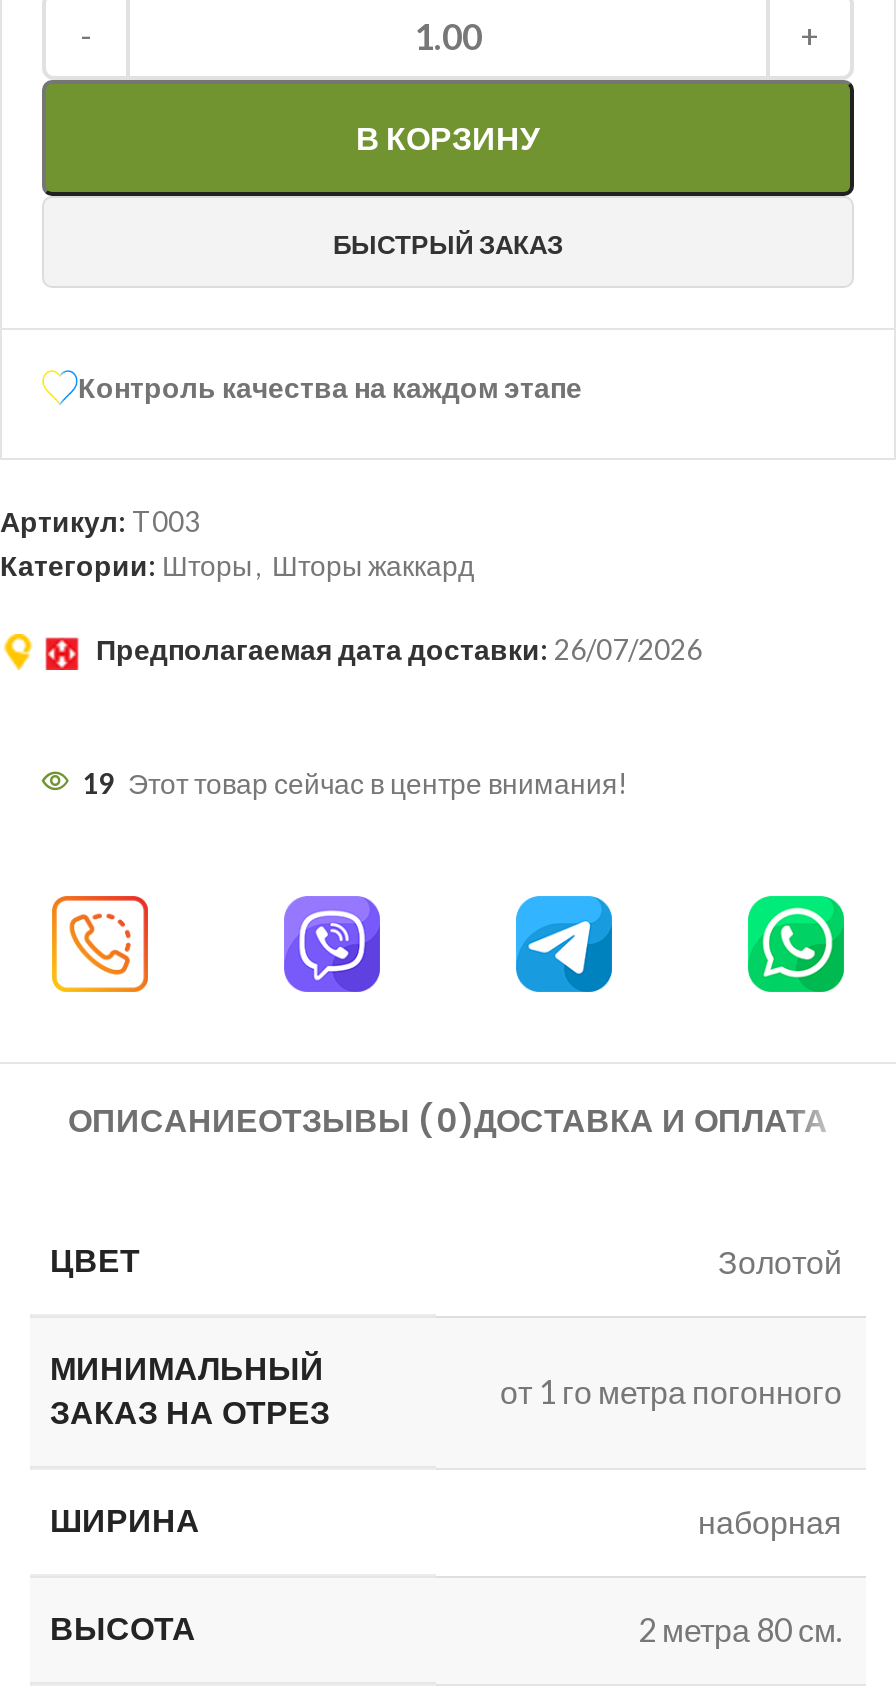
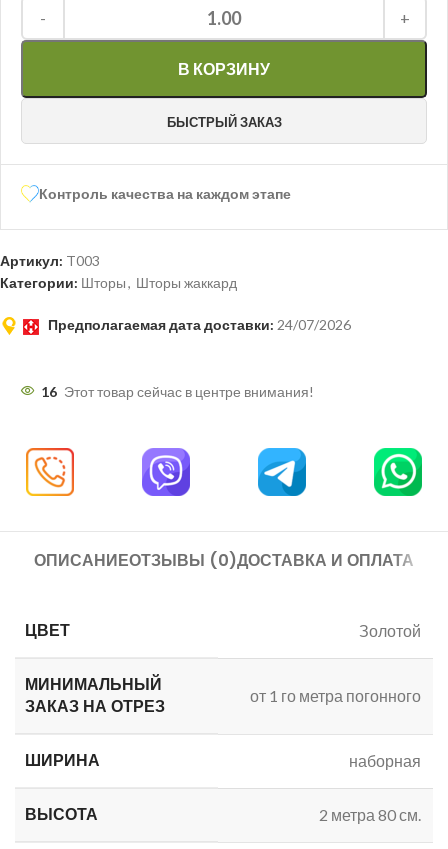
[96,632,702,666] Предполагаемая дата доставки: 26/07/2026 -> [48,316,351,333] Предполагаемая дата доставки: 24/07/2026
[82,766,628,800] 19 Этот товар сейчас в центре внимания! -> [41,383,314,400] 16 Этот товар сейчас в центре внимания!

